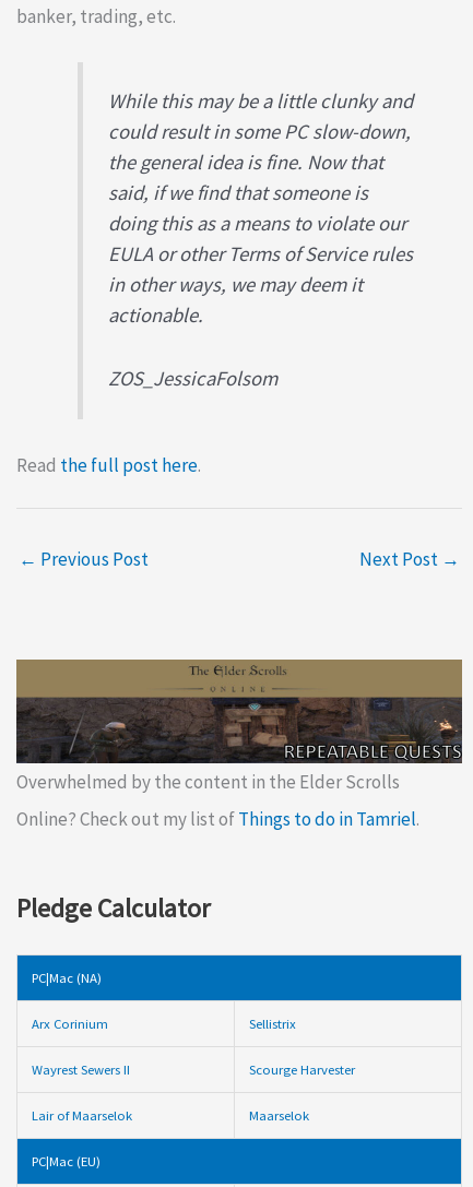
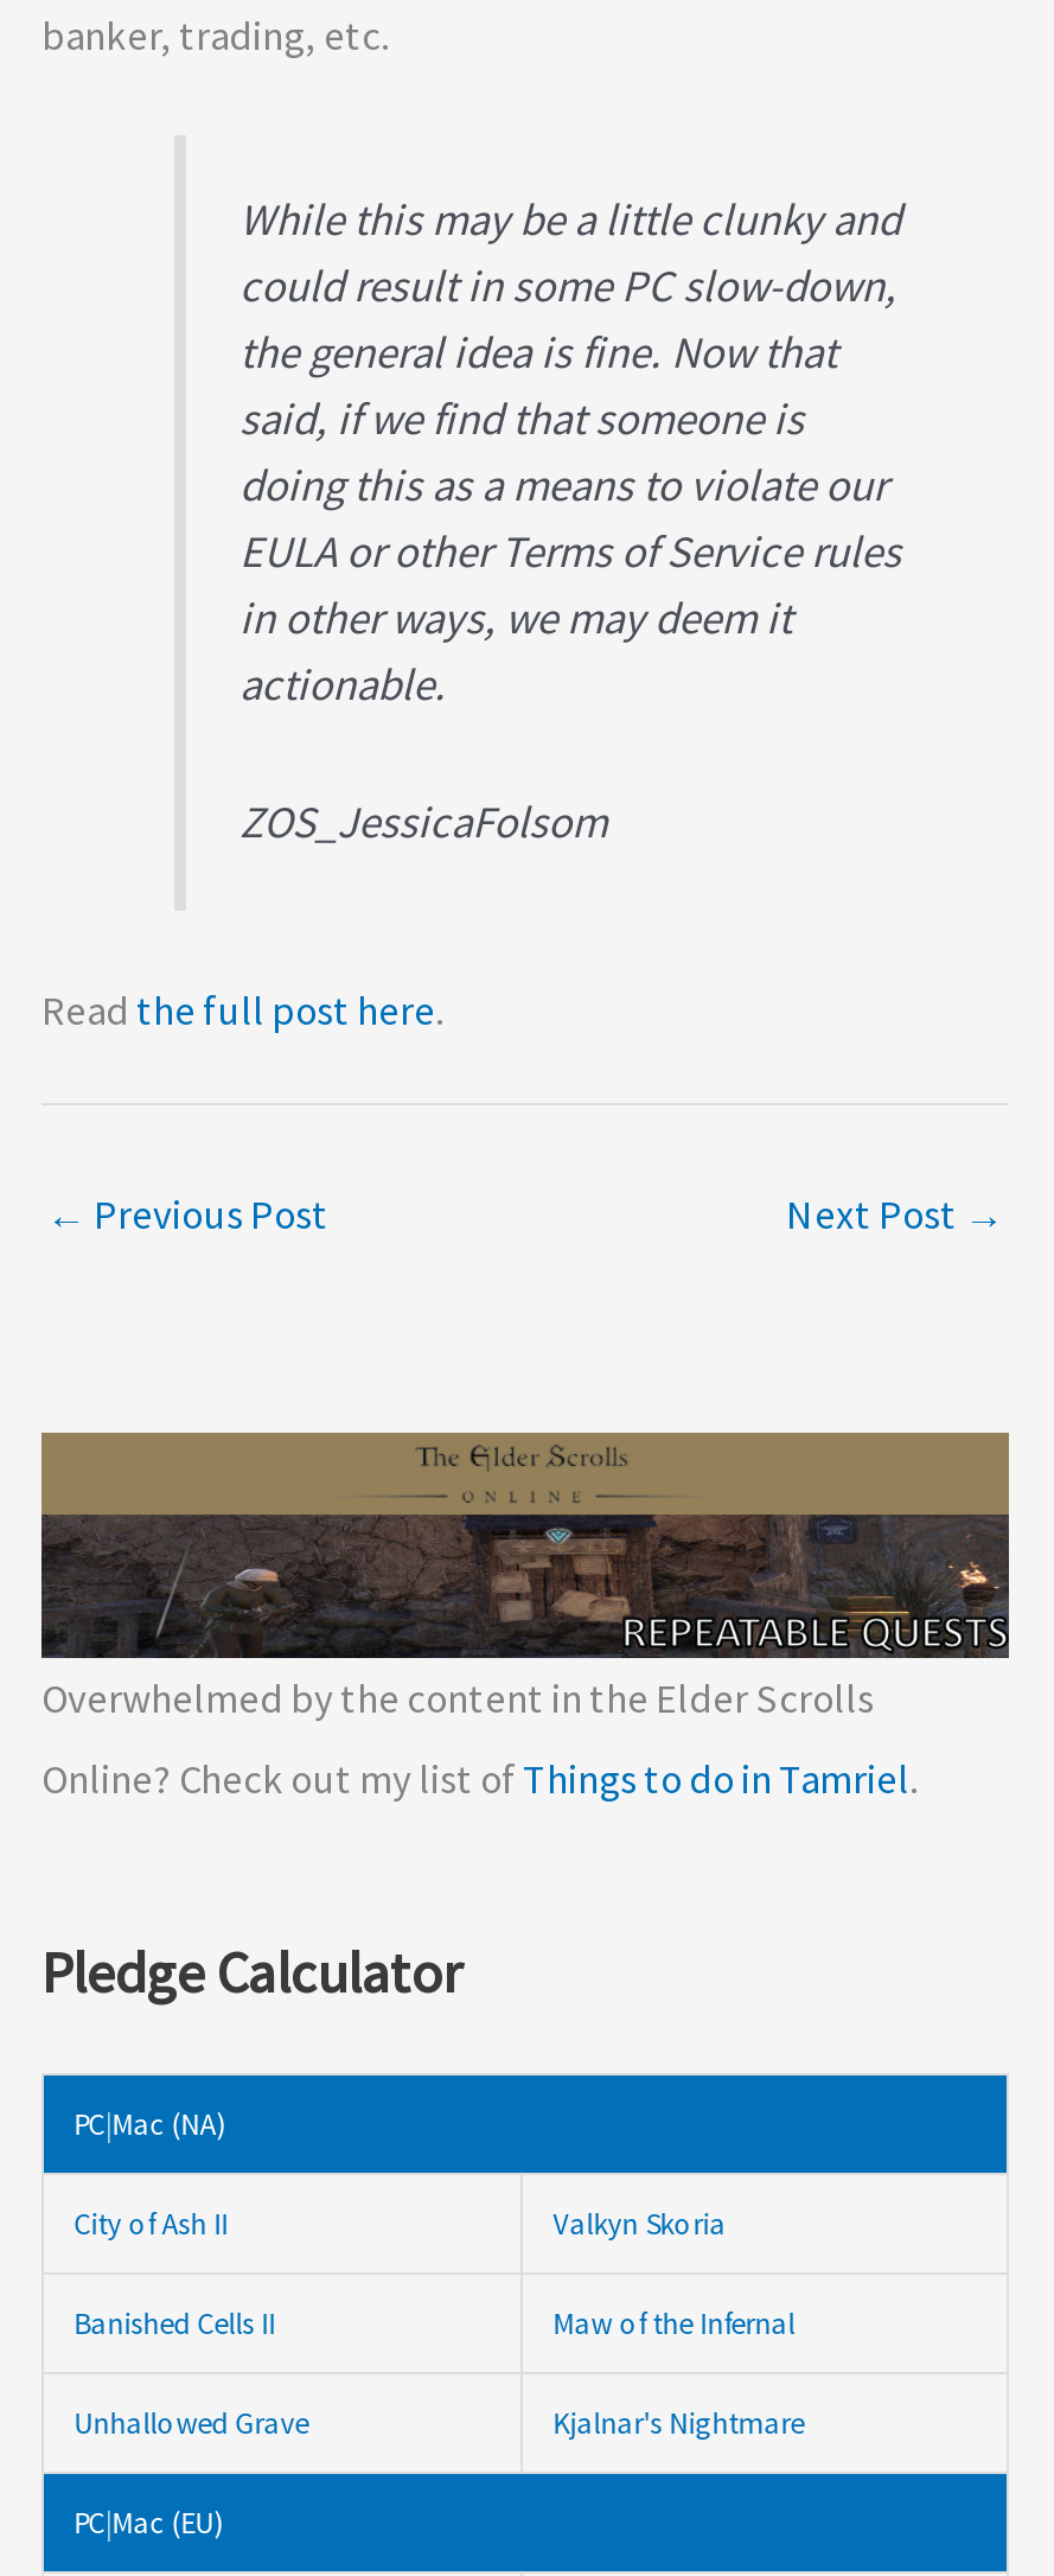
[31,1015,296,1032] Arx Corinium | Sellistrix -> [74,2204,726,2242] City of Ash II | Valkyn Skoria
[31,1061,355,1078] Wayrest Sewers II | Scourge Harvester -> [74,2304,795,2342] Banished Cells II | Maw of the Infernal
[31,1106,309,1124] Lair of Maarselok | Maarselok -> [74,2404,805,2442] Unhallowed Grave | Kjalnar's Nightmare

